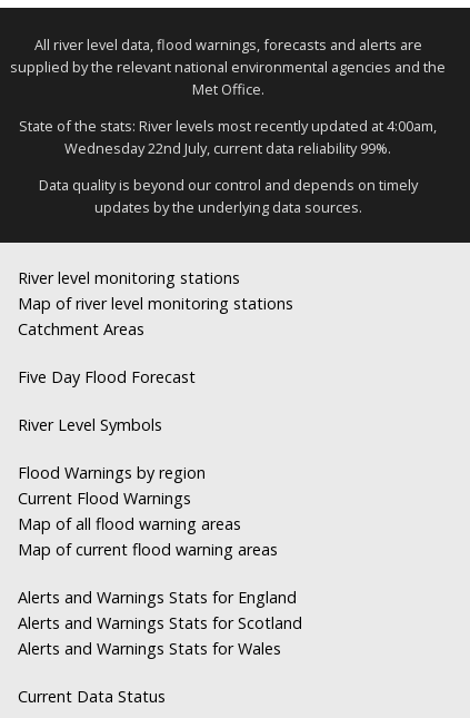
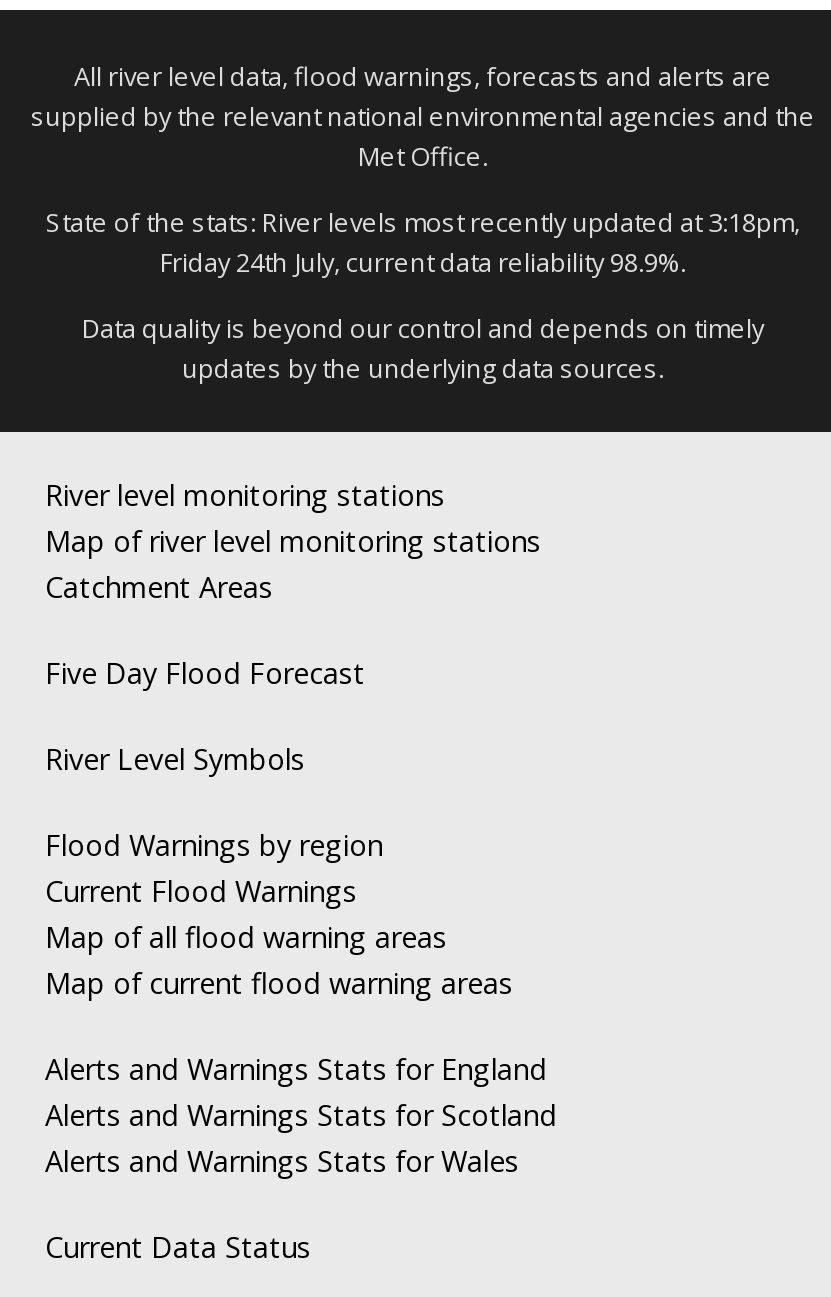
[19,115,437,135] State of the stats: River levels most recently updated at 4:00am, -> [46,203,800,239] State of the stats: River levels most recently updated at 3:18pm,
[64,138,391,158] Wednesday 22nd July, current data reliability 99%. -> [160,243,686,279] Friday 24th July, current data reliability 98.9%.

